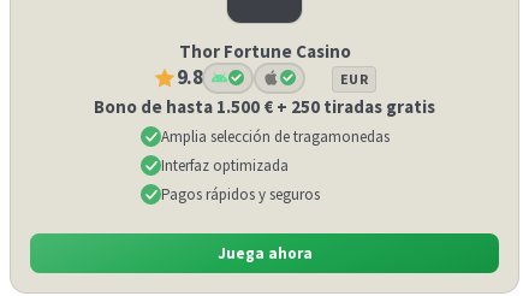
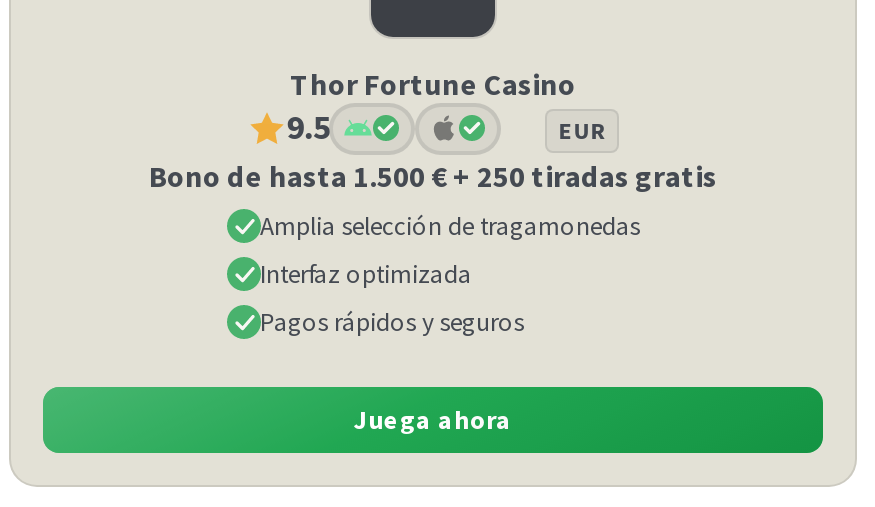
[176,64,202,91] 9.8 -> [287,106,330,150] 9.5

